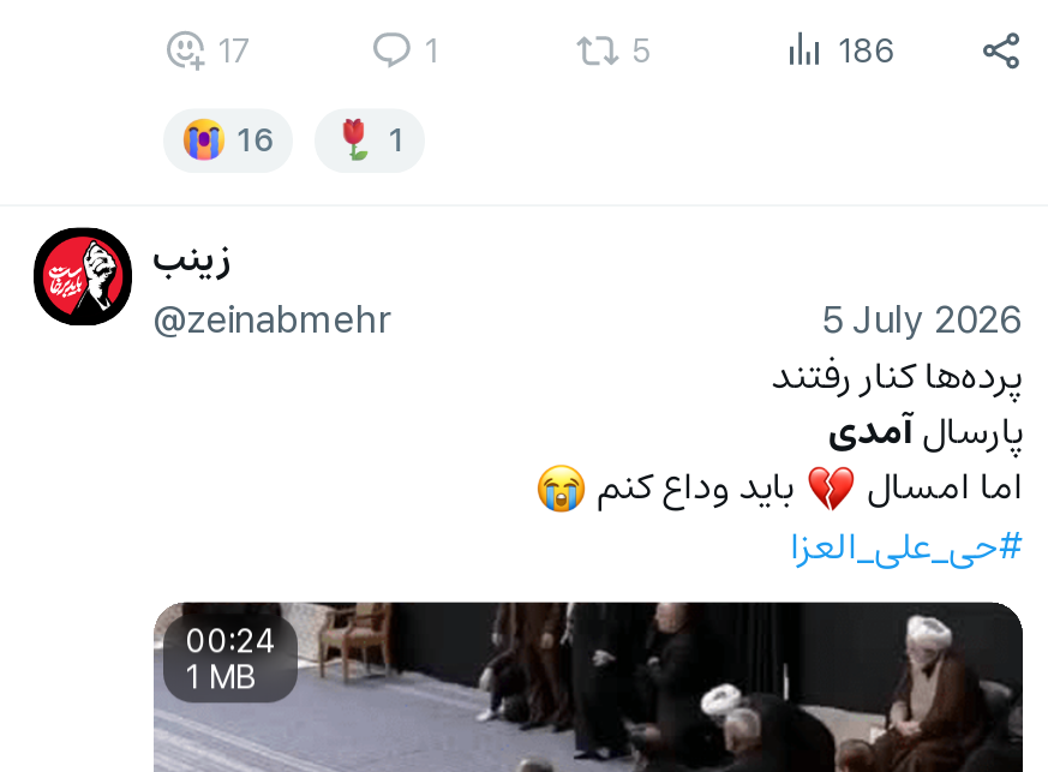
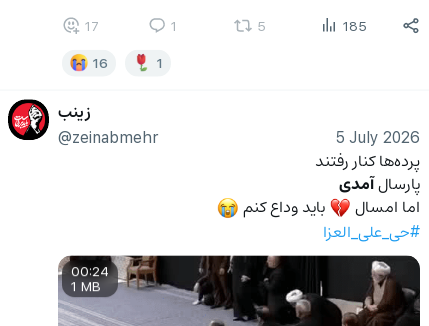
[838,27,895,73] 186 -> [343,16,367,35] 185

